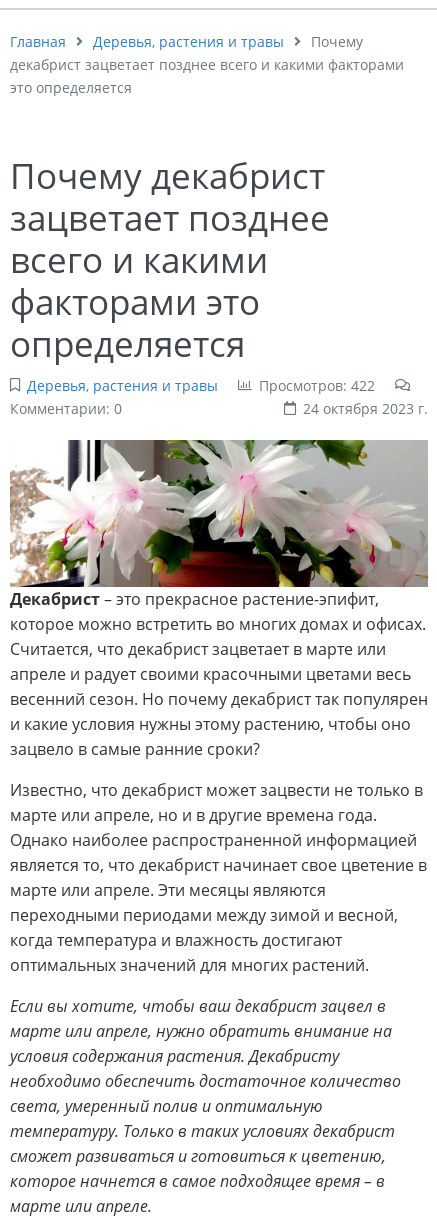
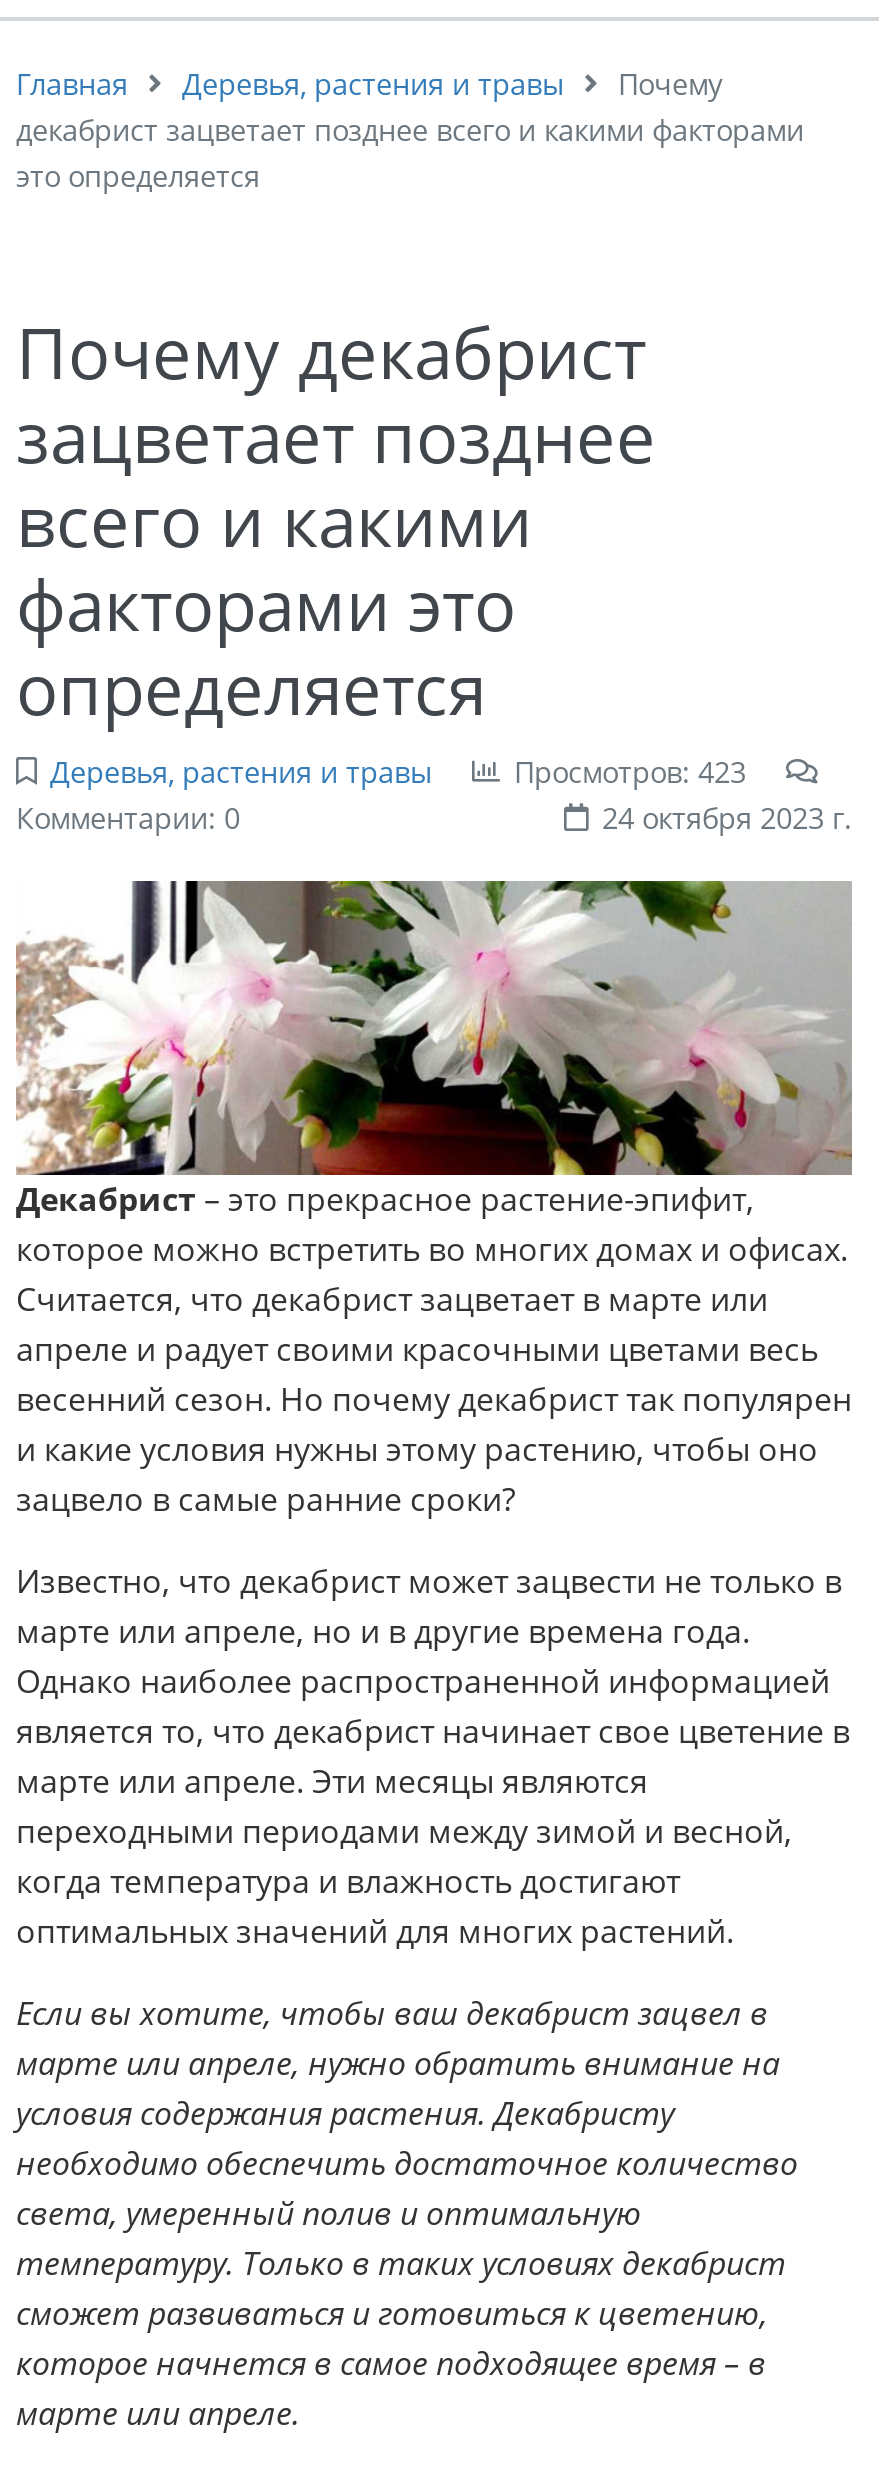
[259,376,375,395] Просмотров: 422 -> [514,753,746,791] Просмотров: 423

